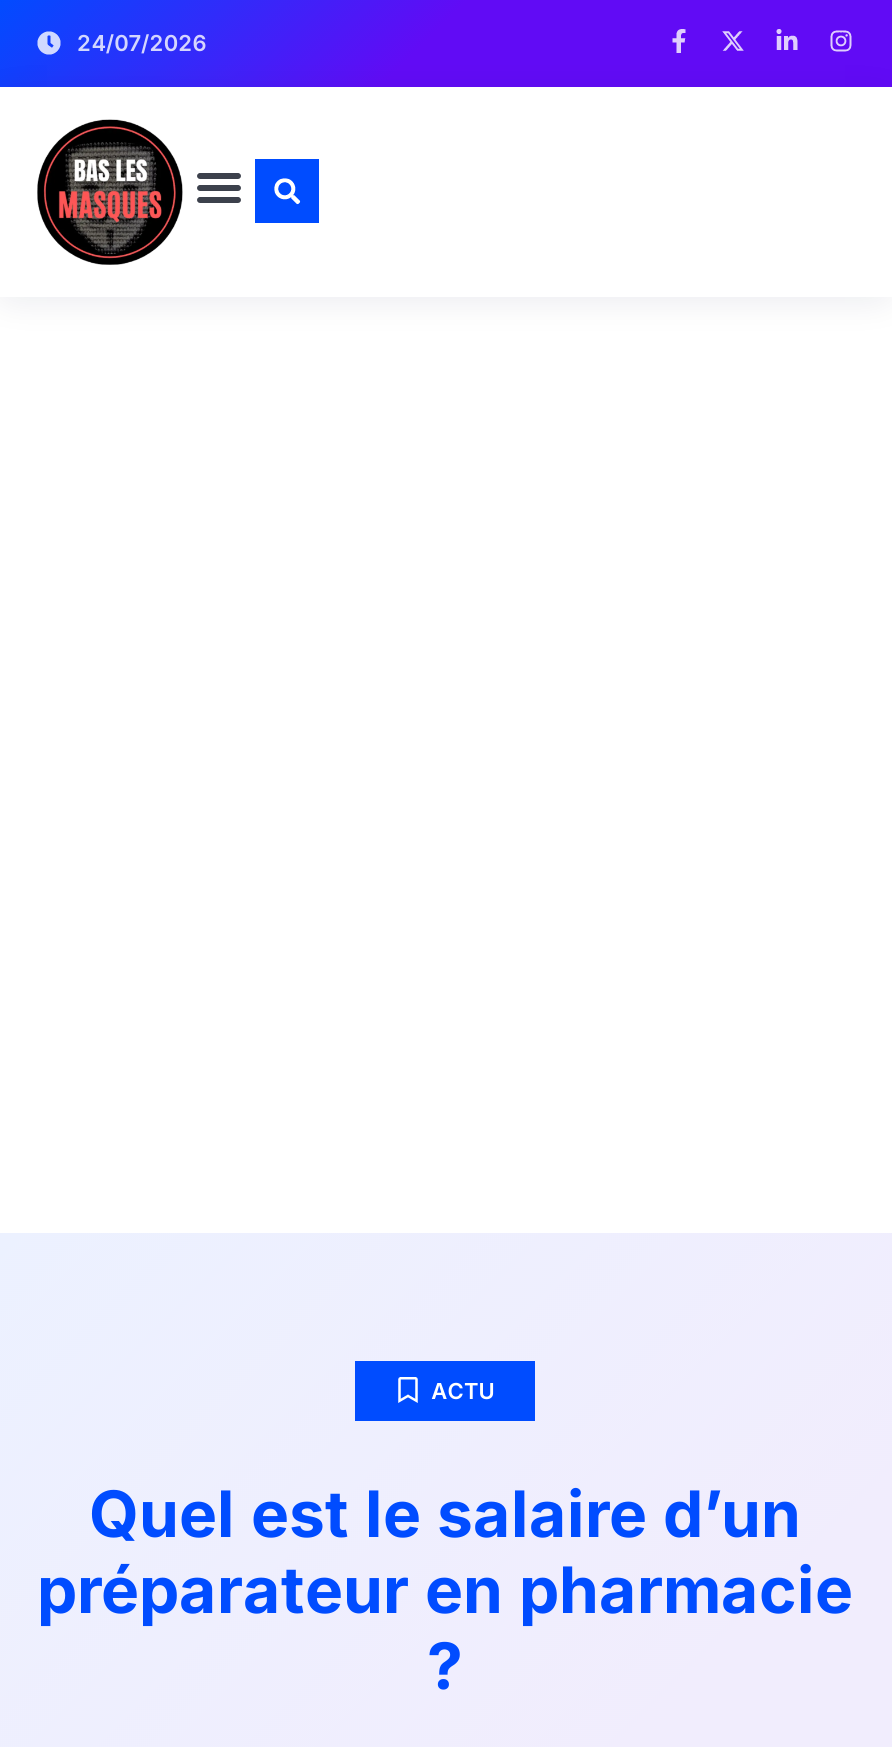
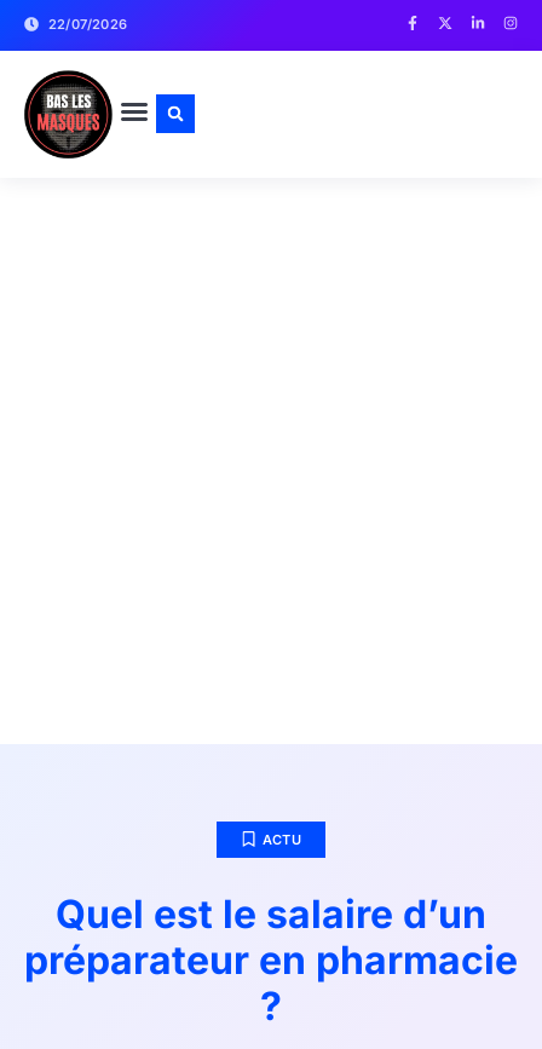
[77,28,207,56] 24/07/2026 -> [48,15,127,32] 22/07/2026

